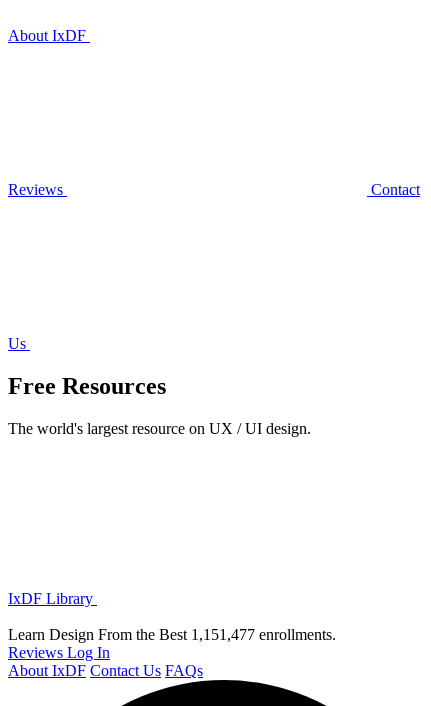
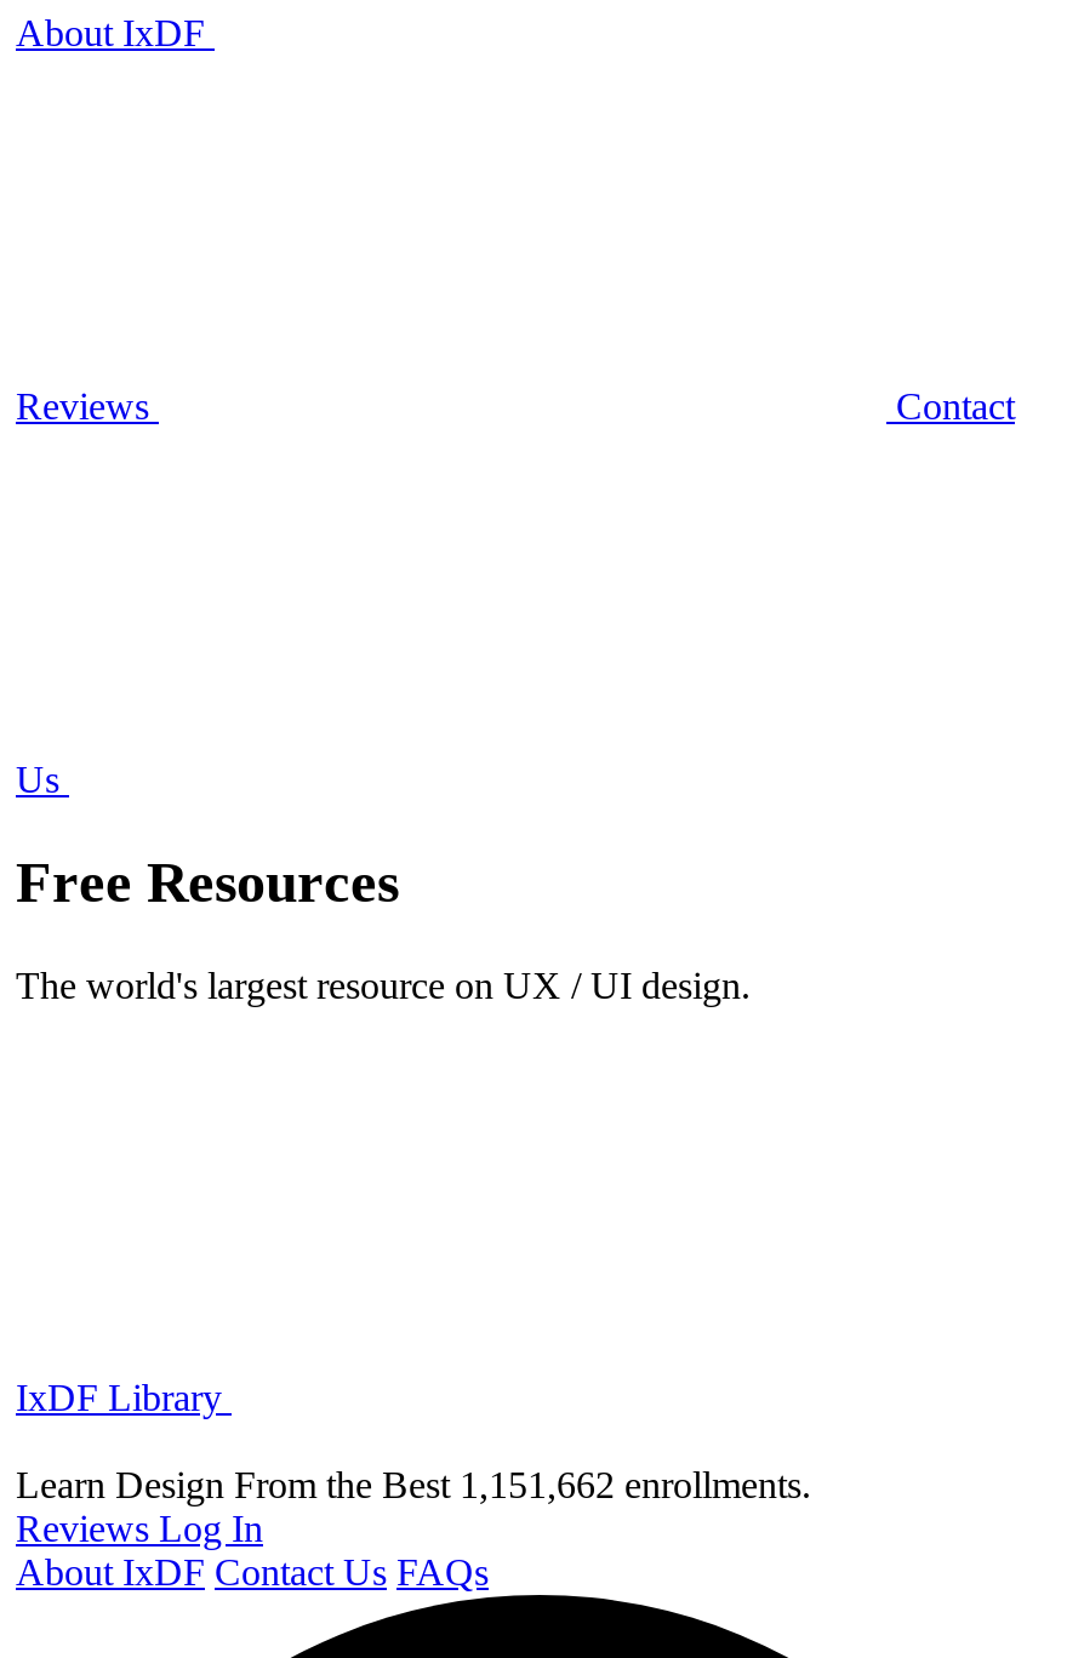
[8,626,336,643] Learn Design From the Best 1,151,477 enrollments. -> [16,1463,811,1505] Learn Design From the Best 1,151,662 enrollments.

